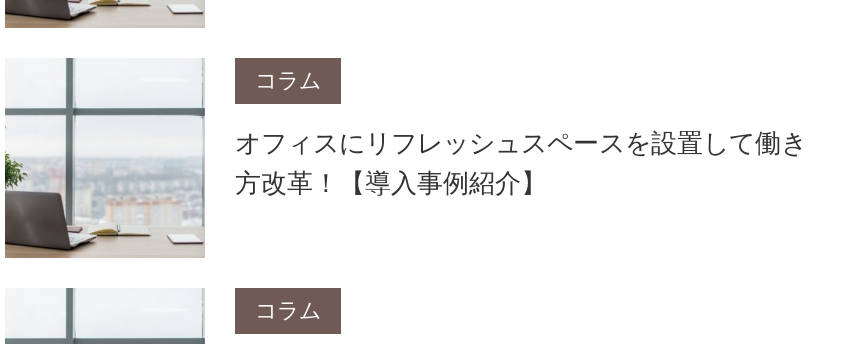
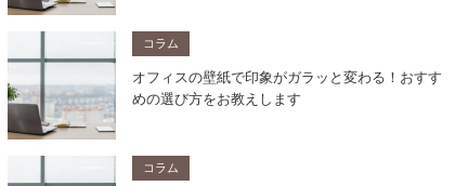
[235,128,807,198] オフィスにリフレッシュスペースを設置して働き | 方改革！【導入事例紹介】 -> [132,69,442,107] オフィスの壁紙で印象がガラッと変わる！おすす | めの選び方をお教えします

